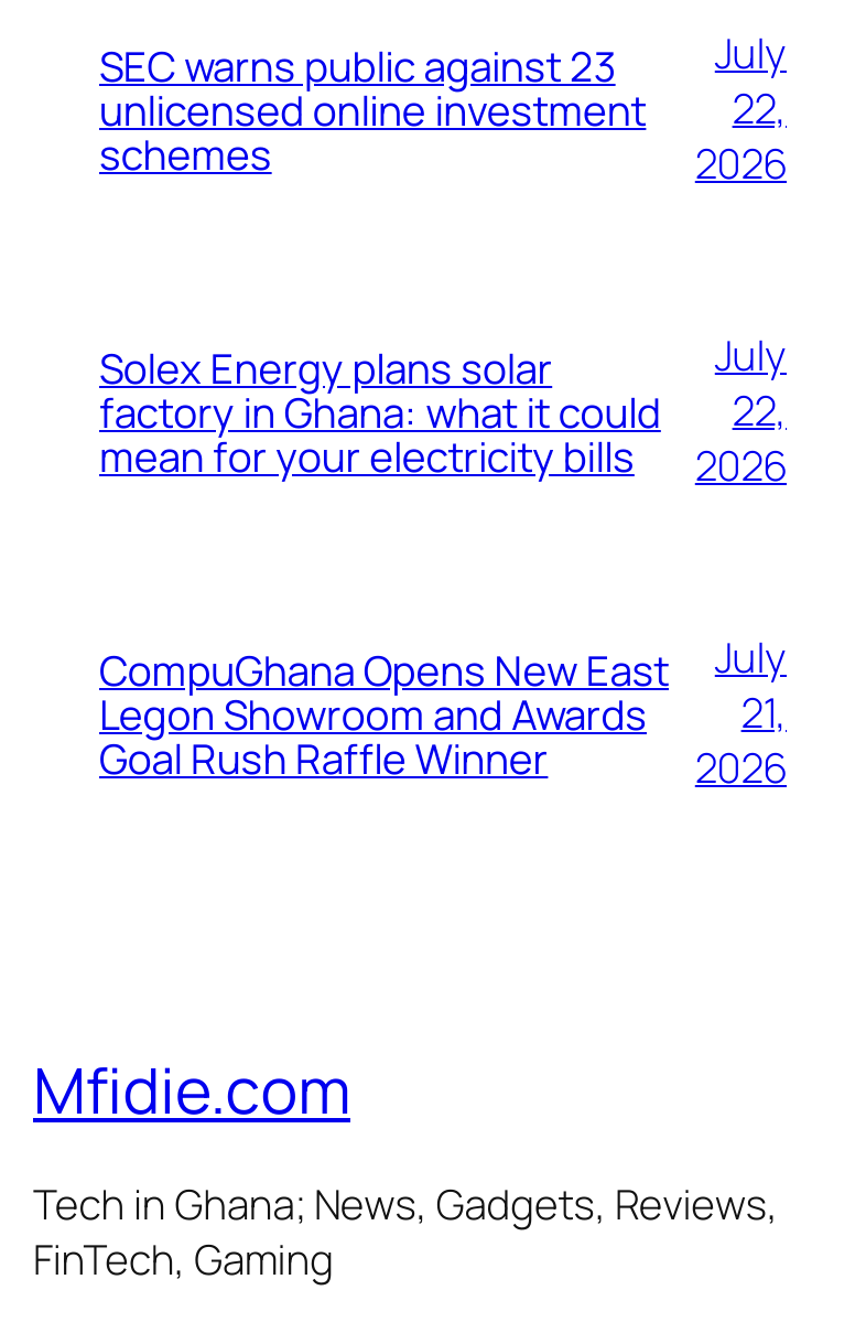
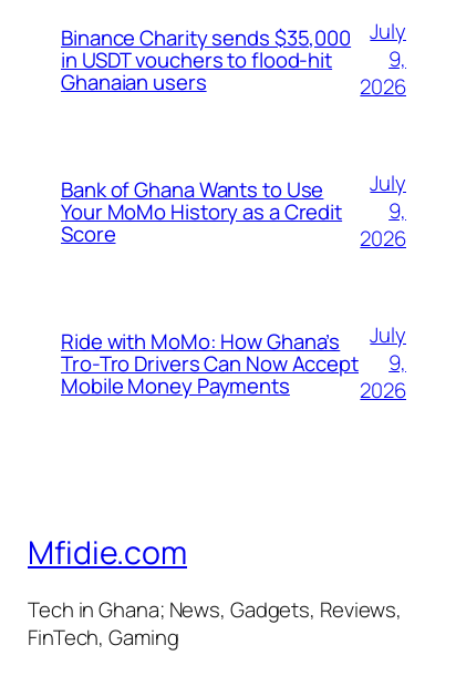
[99,37,646,183] SEC warns public against 23 | unlicensed online investment | schemes -> [61,23,351,96] Binance Charity sends $35,000 | in USDT vouchers to flood-hit | Ghanaian users
[732,80,787,138] 22, -> [389,45,406,74] 9,
[99,339,661,485] Solex Energy plans solar | factory in Ghana: what it could | mean for your electricity bills -> [61,175,342,248] Bank of Ghana Wants to Use | Your MoMo History as a Credit | Score
[732,382,787,440] 22, -> [389,197,406,225] 9,
[99,641,669,787] CompuGhana Opens New East | Legon Showroom and Awards | Goal Rush Raffle Winner -> [61,327,359,400] Ride with MoMo: How Ghana’s | Tro-Tro Drivers Can Now Accept | Mobile Money Payments
[741,684,787,742] 21, -> [389,348,406,377] 9,

